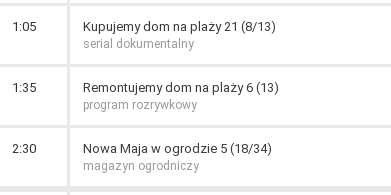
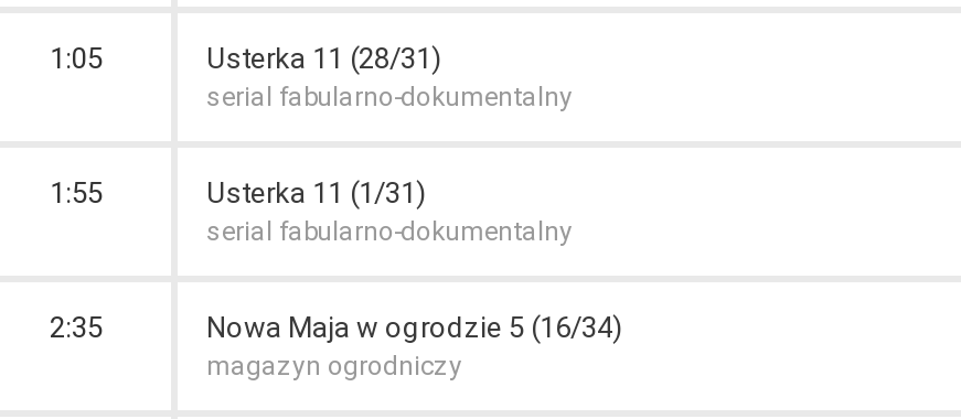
[83,19,276,51] Kupujemy dom na plaży 21 (8/13) | serial dokumentalny -> [206,42,573,112] Usterka 11 (28/31) | serial fabularno-dokumentalny
[12,80,279,112] 1:35 | Remontujemy dom na plaży 6 (13) | program rozrywkowy -> [50,176,573,247] 1:55 | Usterka 11 (1/31) | serial fabularno-dokumentalny
[12,141,272,156] 2:30 | Nowa Maja w ogrodzie 5 (18/34) -> [50,311,623,344] 2:35 | Nowa Maja w ogrodzie 5 (16/34)

